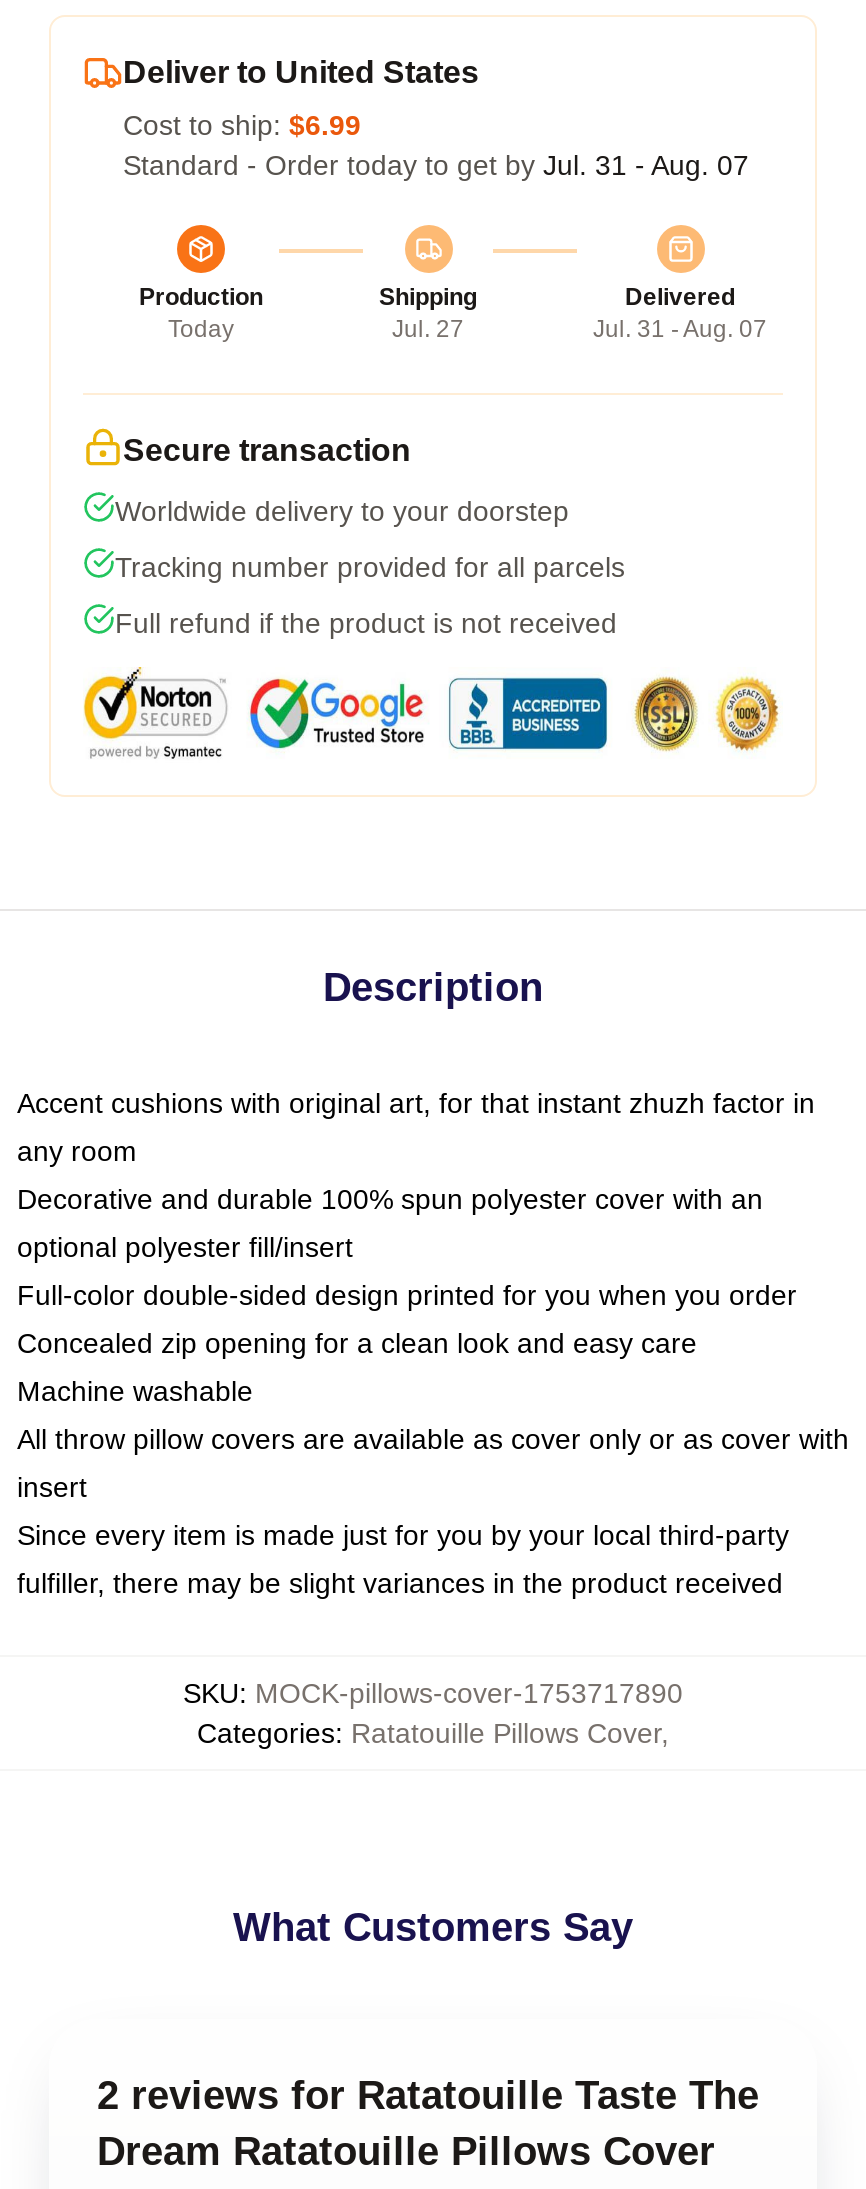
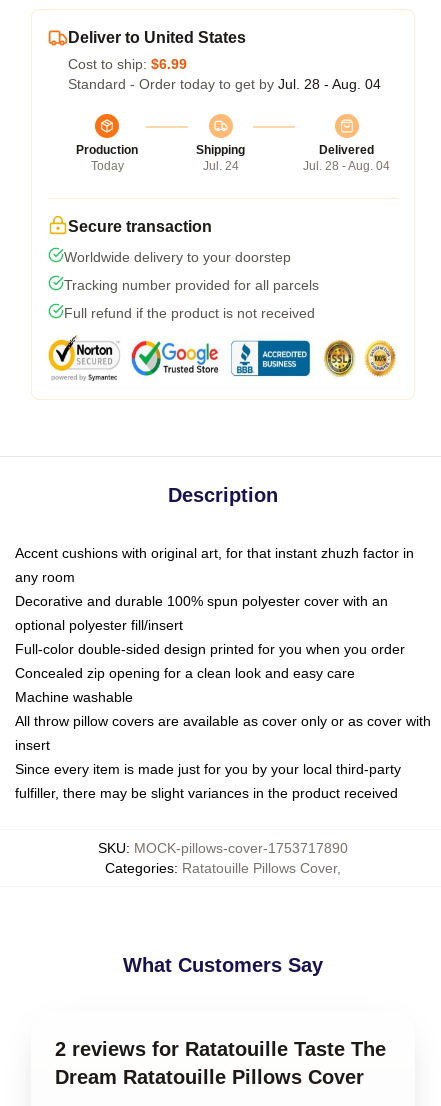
[123,149,749,181] Standard - Order today to get by Jul. 31 - Aug. 07 -> [68,76,381,92] Standard - Order today to get by Jul. 28 - Aug. 04
[392,315,464,343] Jul. 27 -> [202,159,238,173] Jul. 24
[593,315,767,343] Jul. 31 - Aug. 07 -> [303,159,390,173] Jul. 28 - Aug. 04

